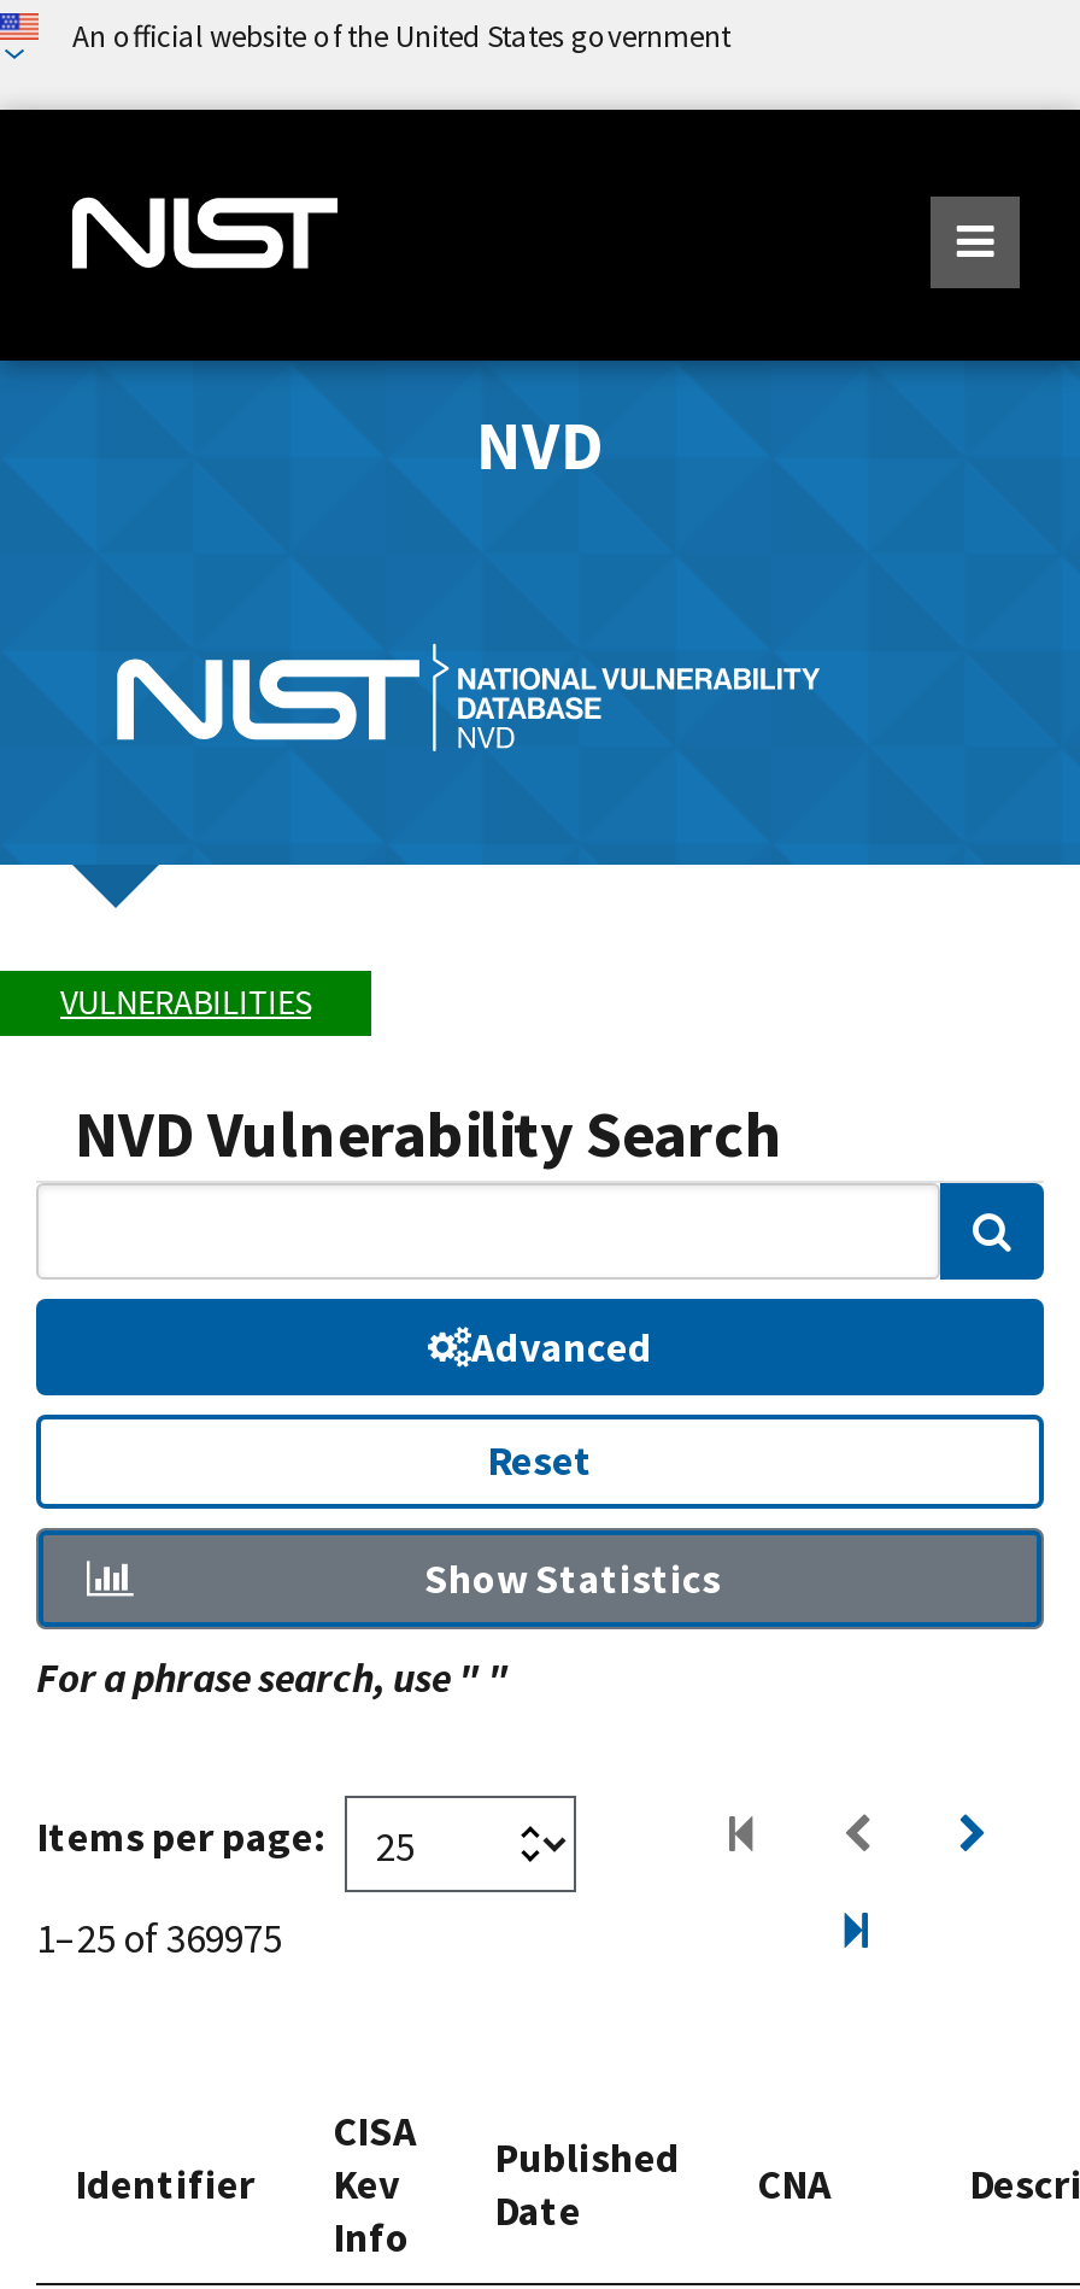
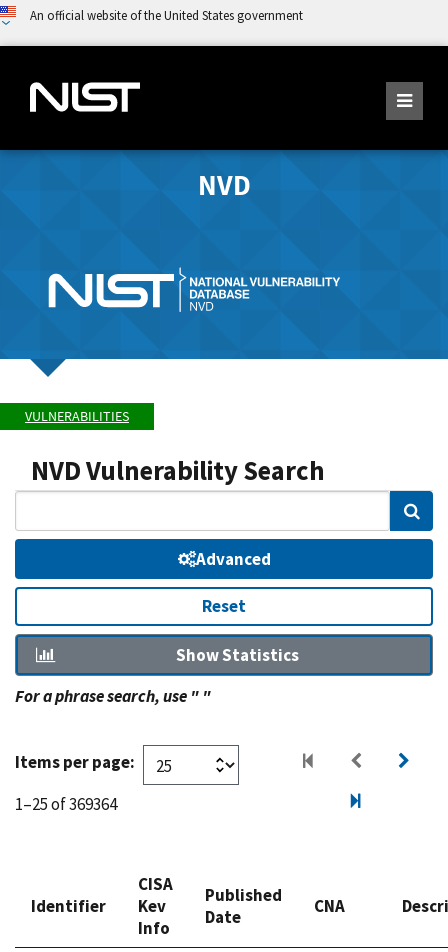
[36,1912,282,1965] 1–25 of 369975 -> [15,793,117,815] 1–25 of 369364

